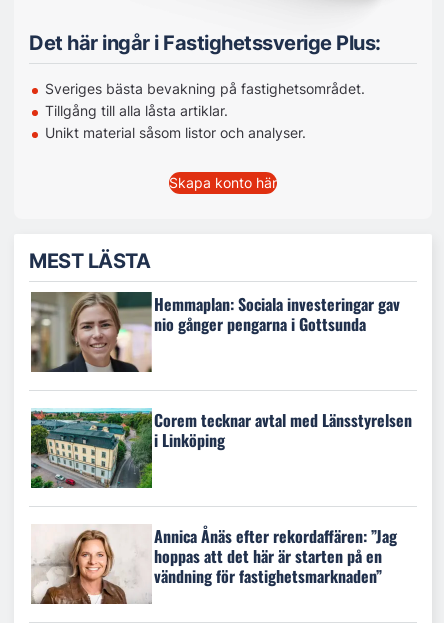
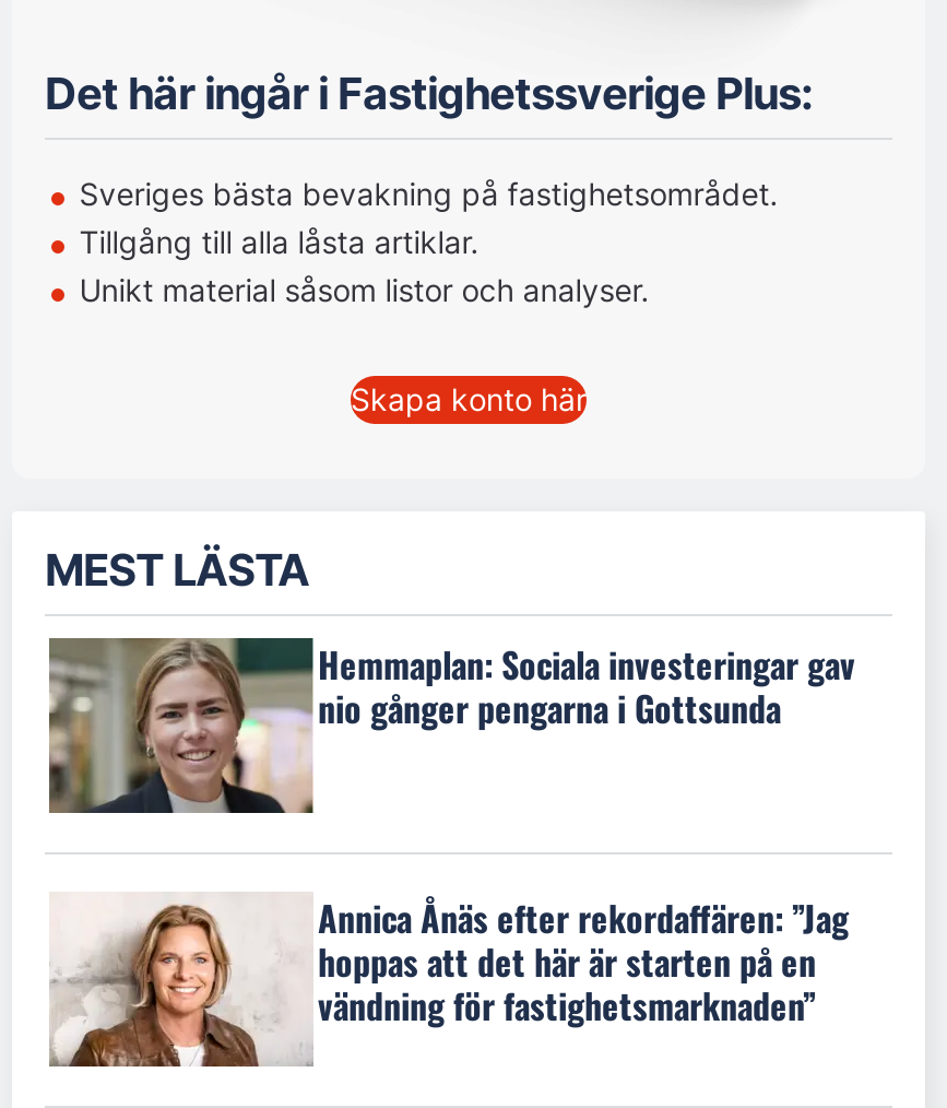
[30,408,412,489] [image] | Corem tecknar avtal med Länsstyrelsen | i Linköping -> none

